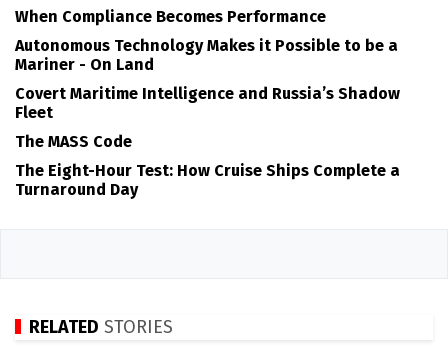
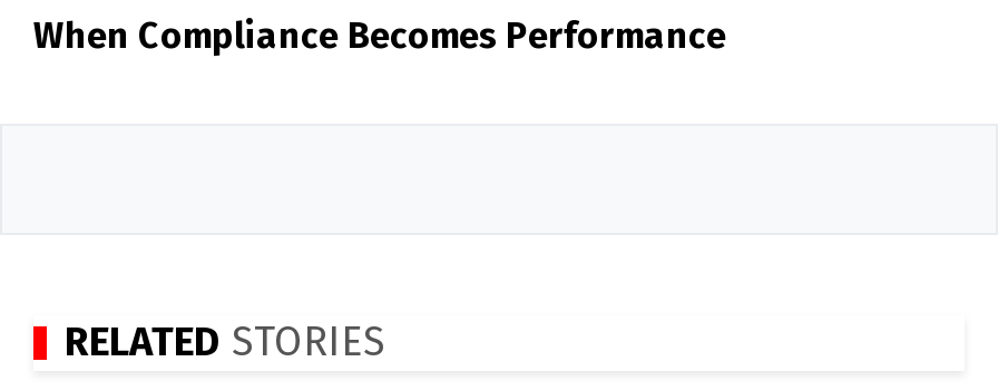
[15,36,400,199] Autonomous Technology Makes it Possible to be a | Mariner - On Land | Covert Maritime Intelligence and Russia’s Shadow | Fleet | The MASS Code | The Eight-Hour Test: How Cruise Ships Complete a | Turnaround Day -> none

